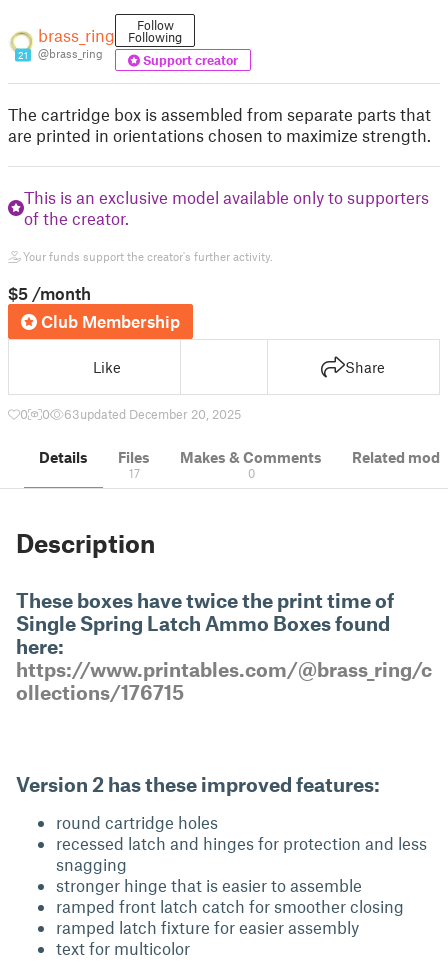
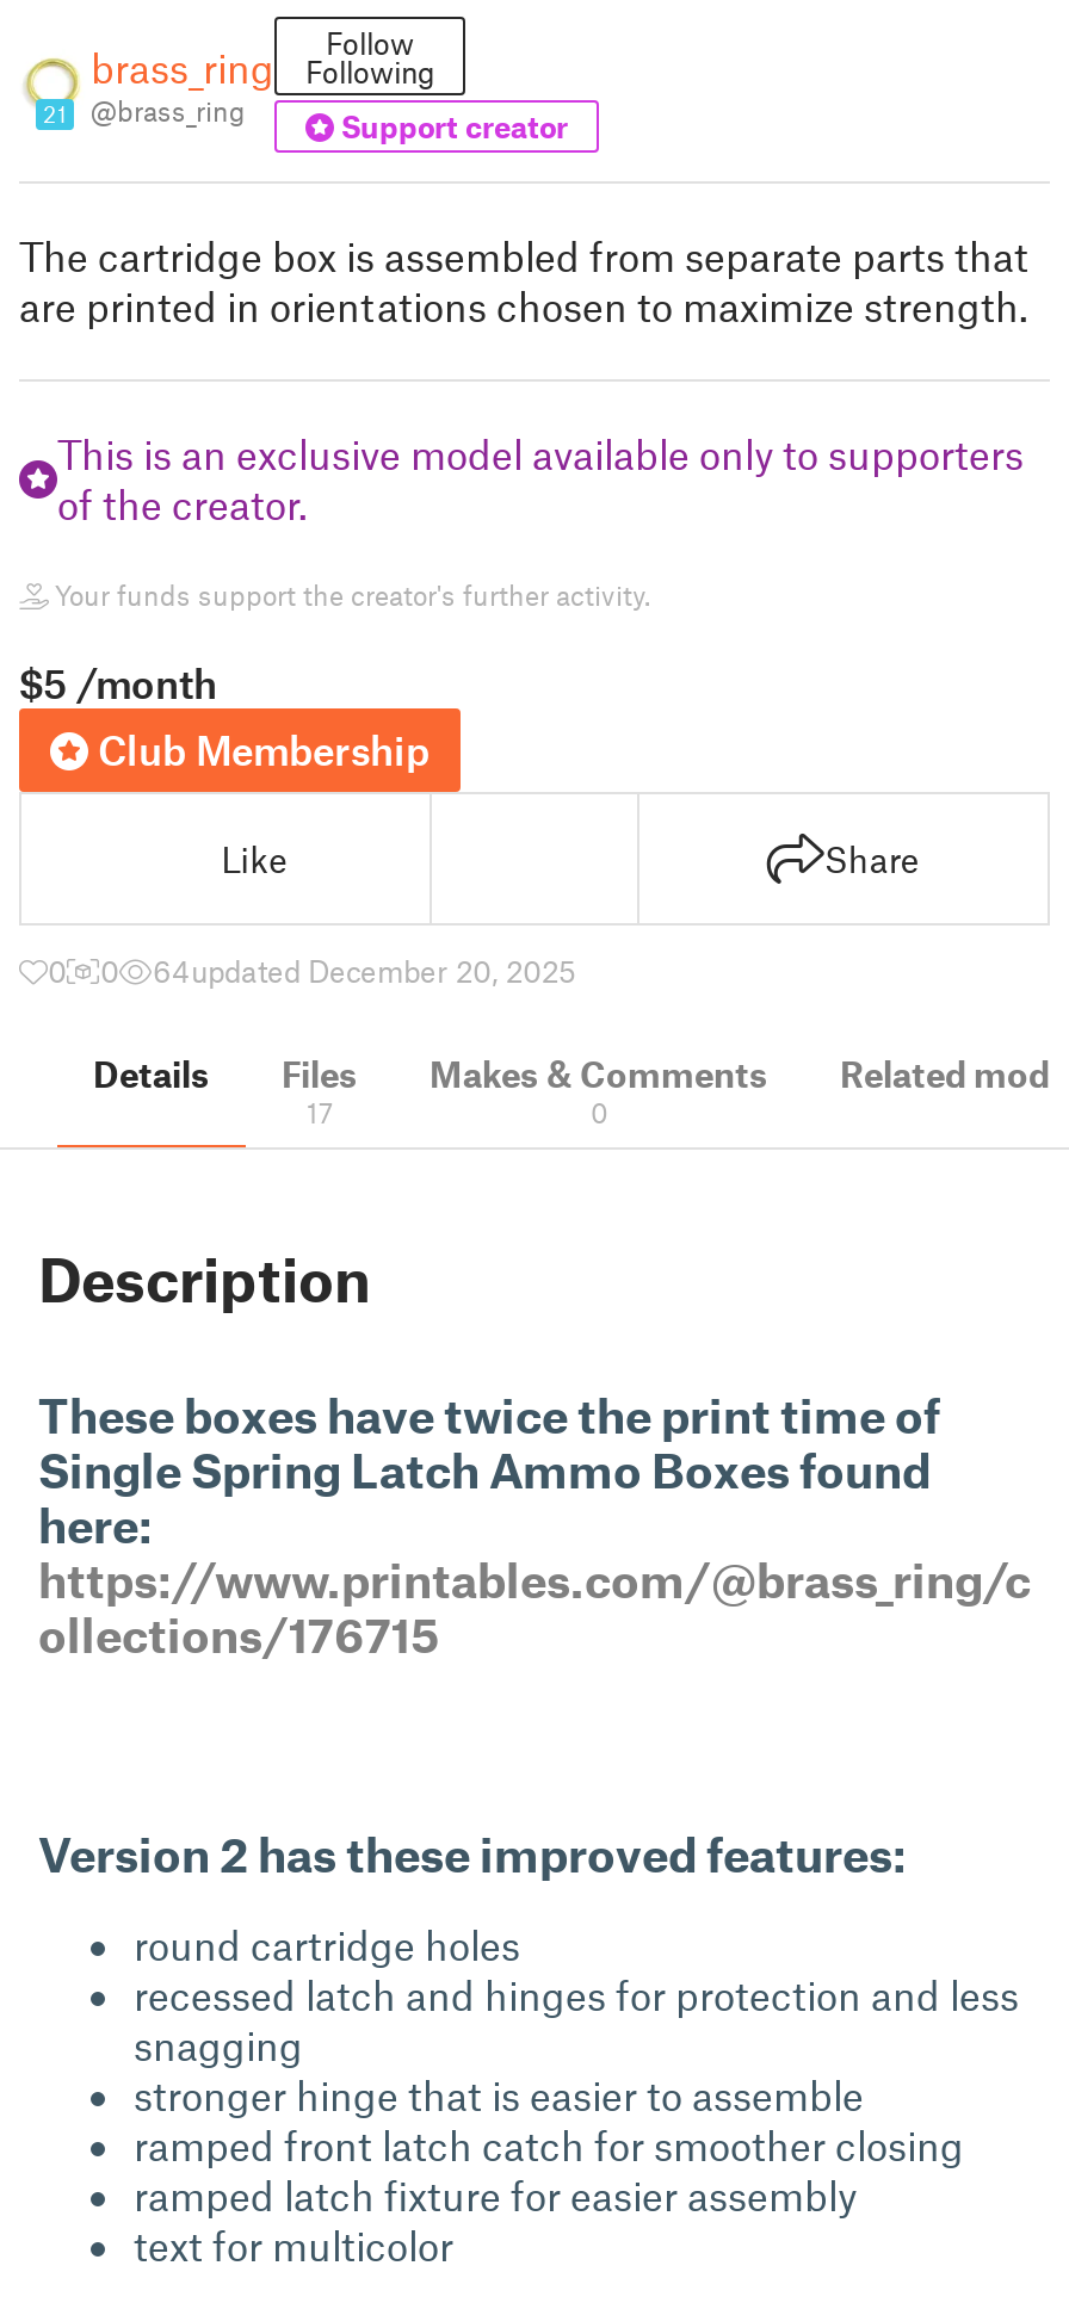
[64,406,241,422] 63updated December 20, 2025 -> [153,951,575,989] 64updated December 20, 2025

